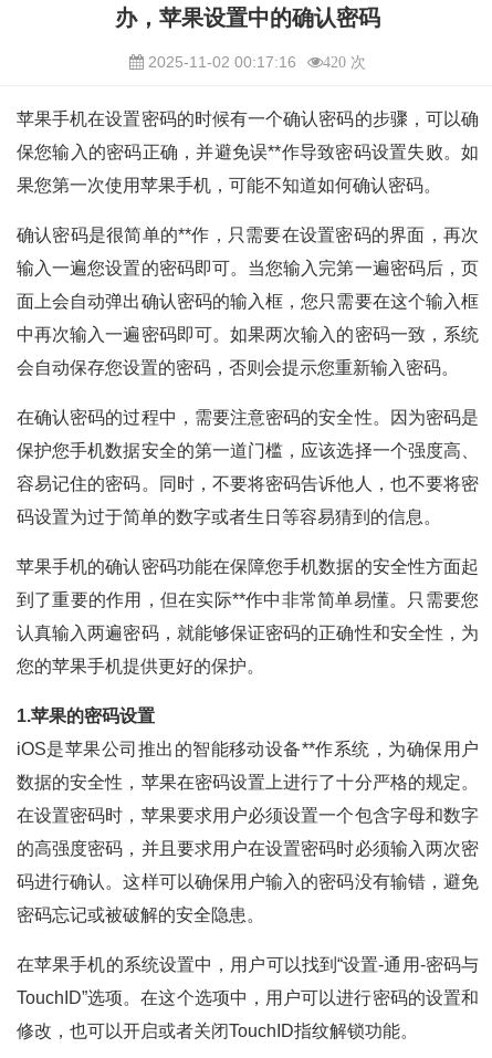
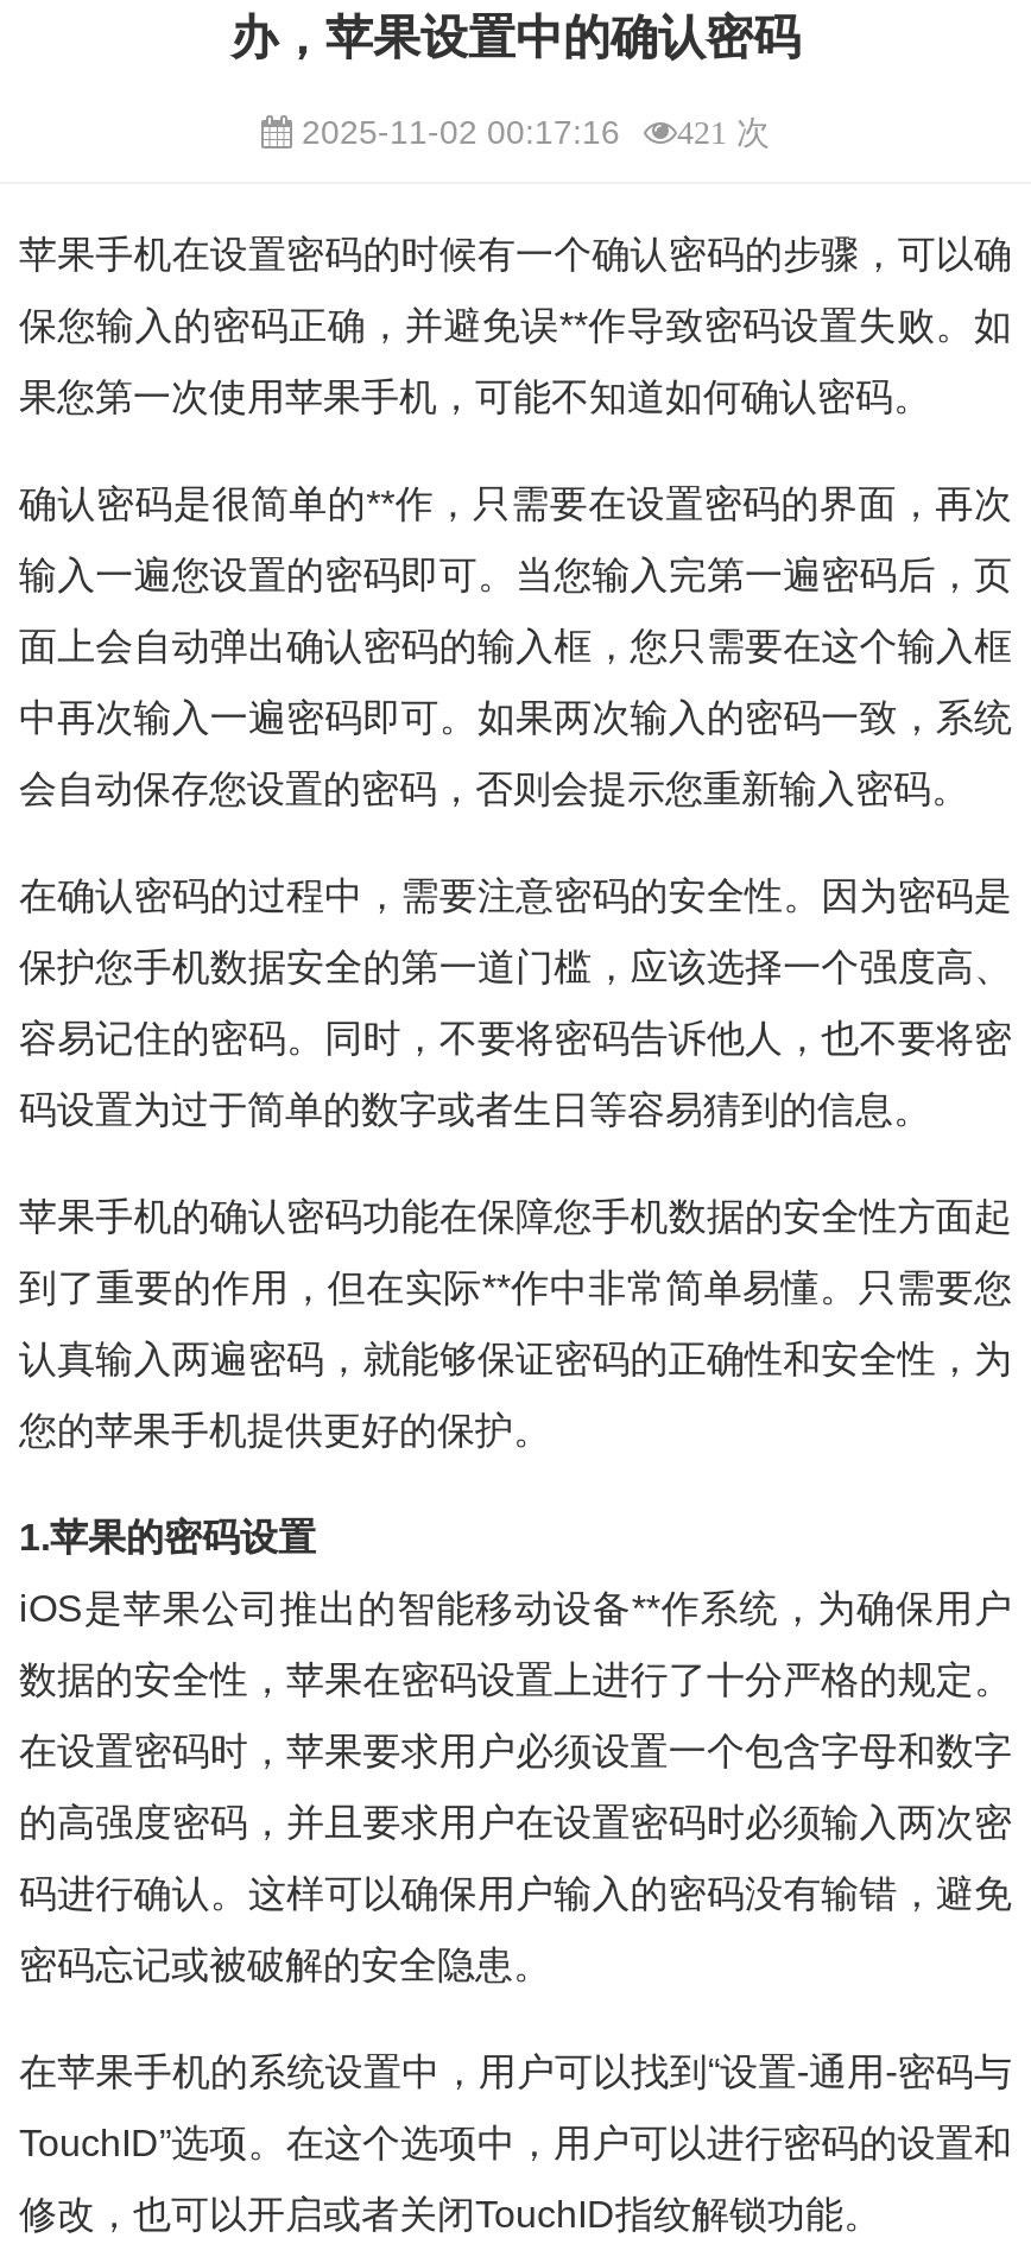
[144,53,366,71] 2025-11-02 00:17:16 420 次 -> [292,113,770,151] 2025-11-02 00:17:16 421 次

